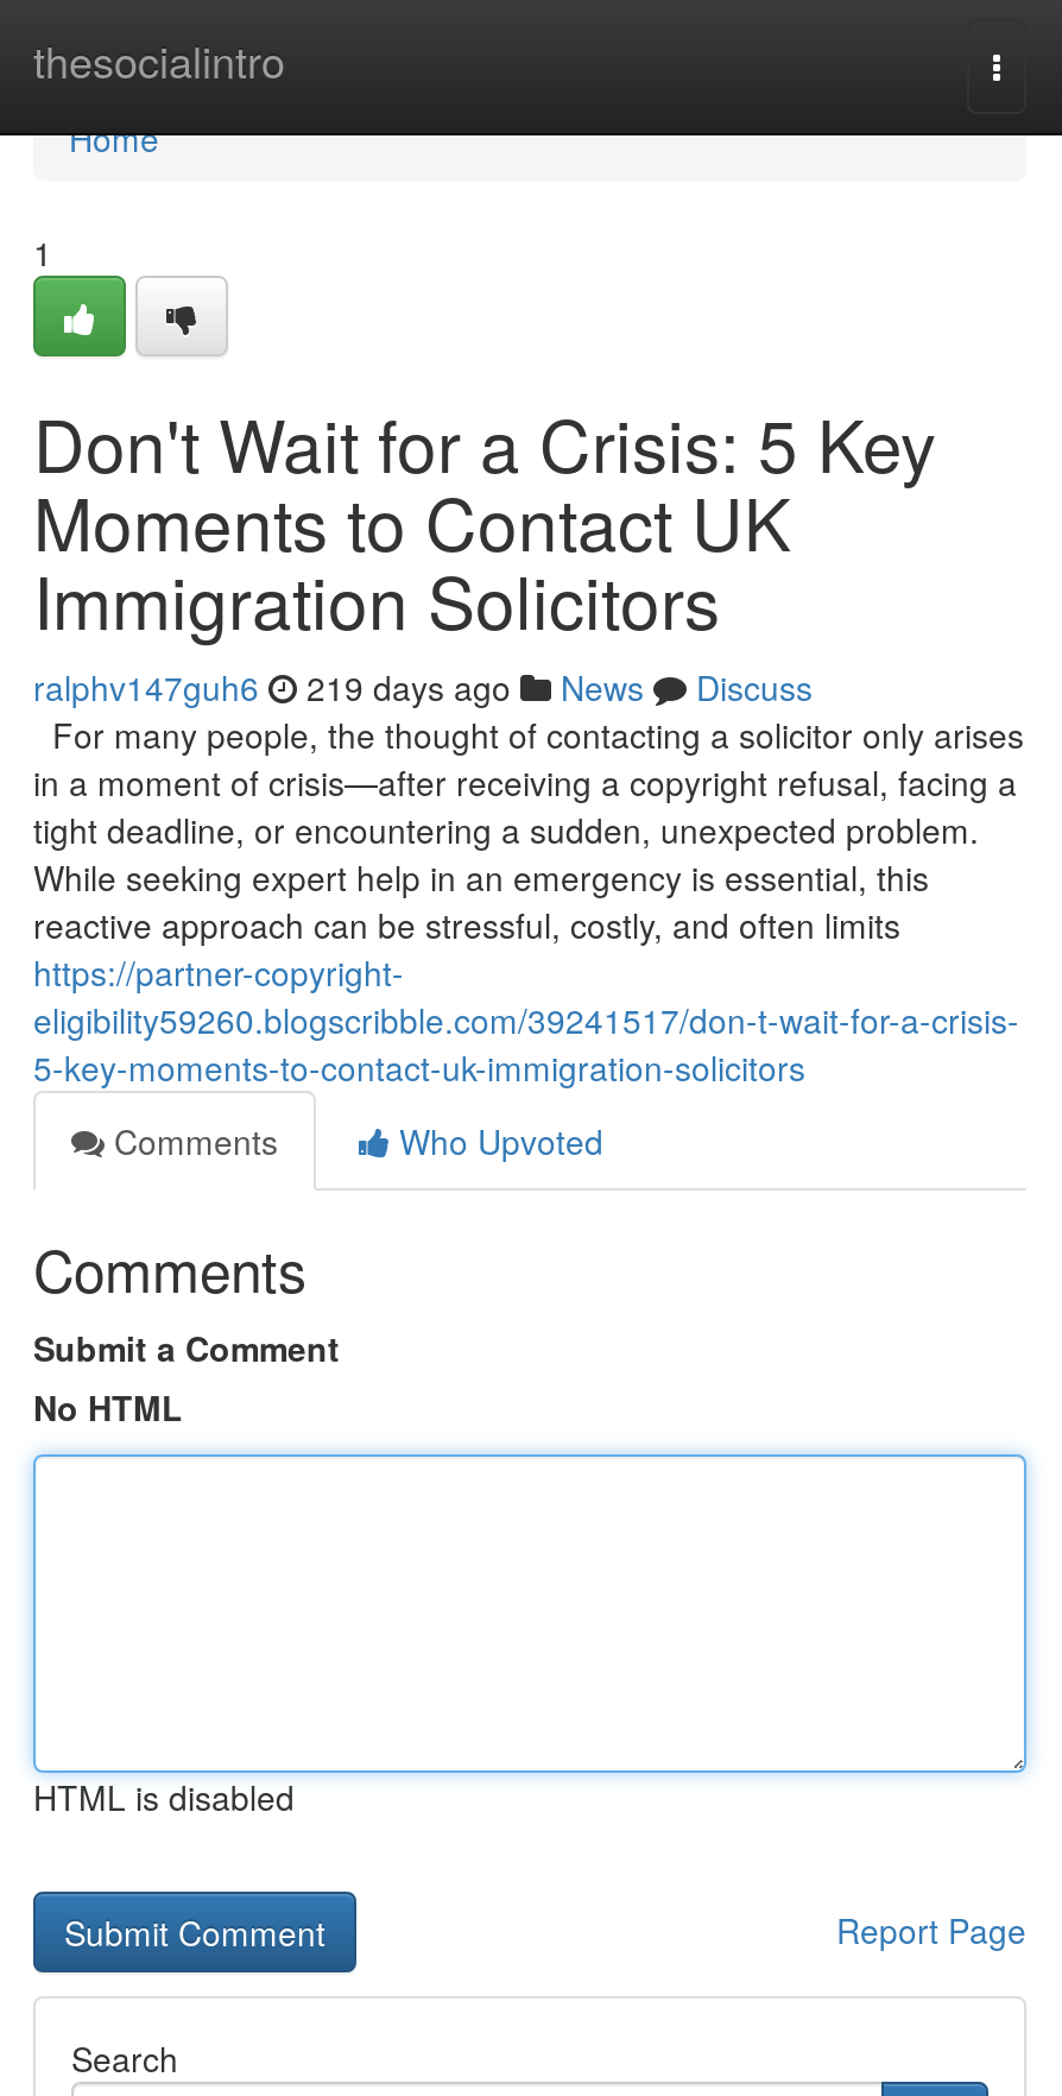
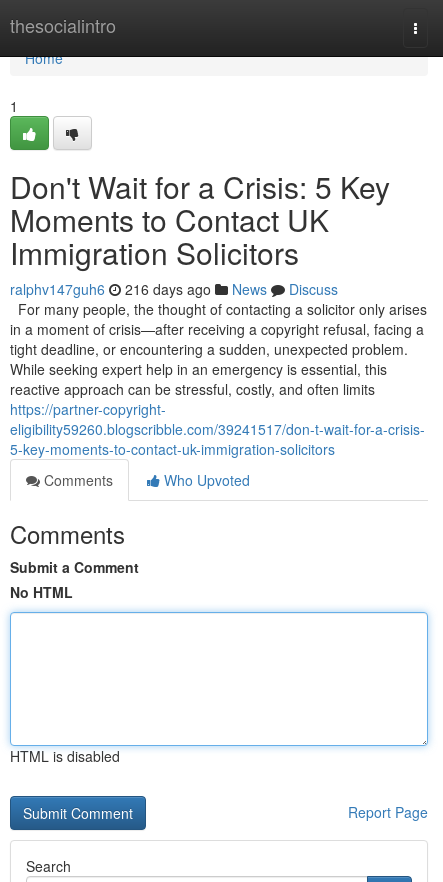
[33,663,813,711] ralphv147guh6 219 days ago News Discuss -> [10,279,338,299] ralphv147guh6 216 days ago News Discuss

